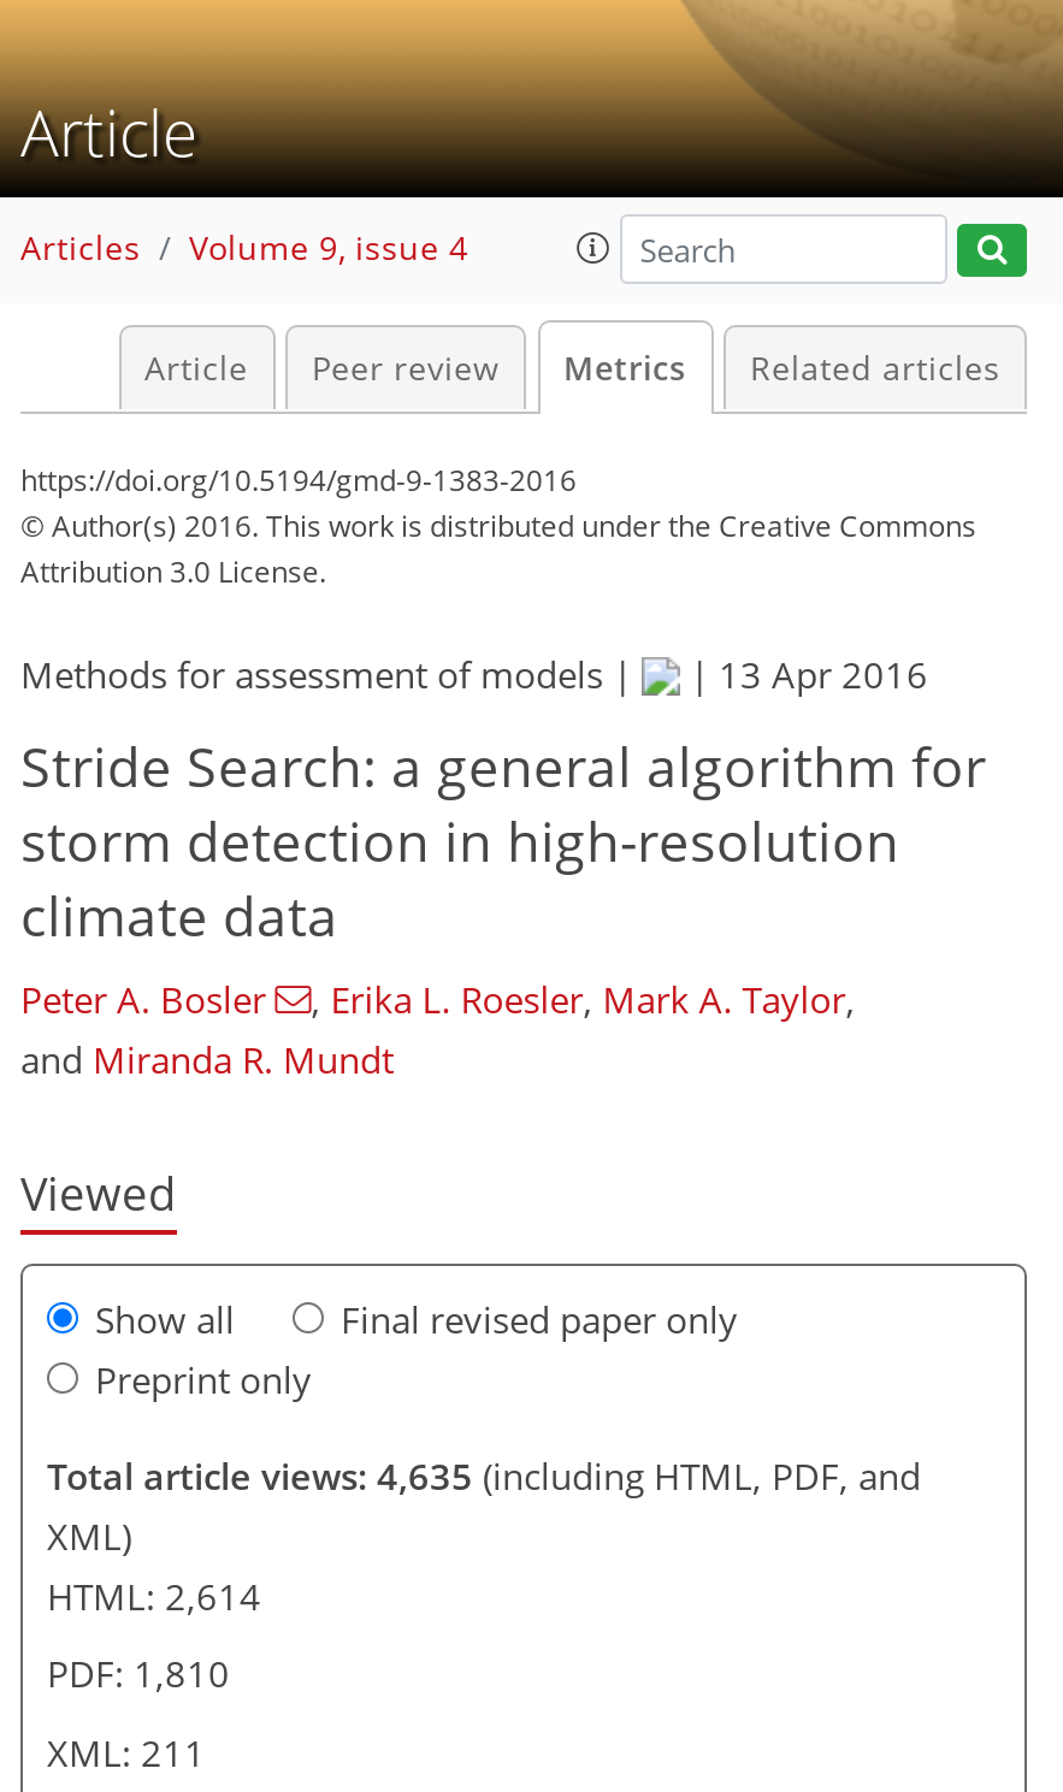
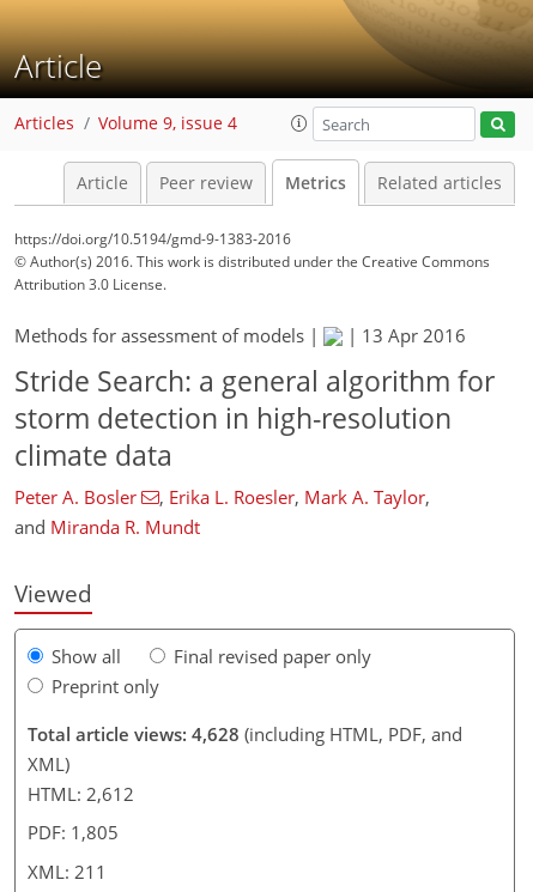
[47,1450,921,1498] Total article views: 4,635 (including HTML, PDF, and -> [28,721,462,745] Total article views: 4,628 (including HTML, PDF, and
[47,1571,261,1619] HTML: 2,614 -> [28,781,134,805] HTML: 2,612
[47,1649,230,1697] PDF: 1,810 -> [28,820,119,844] PDF: 1,805

